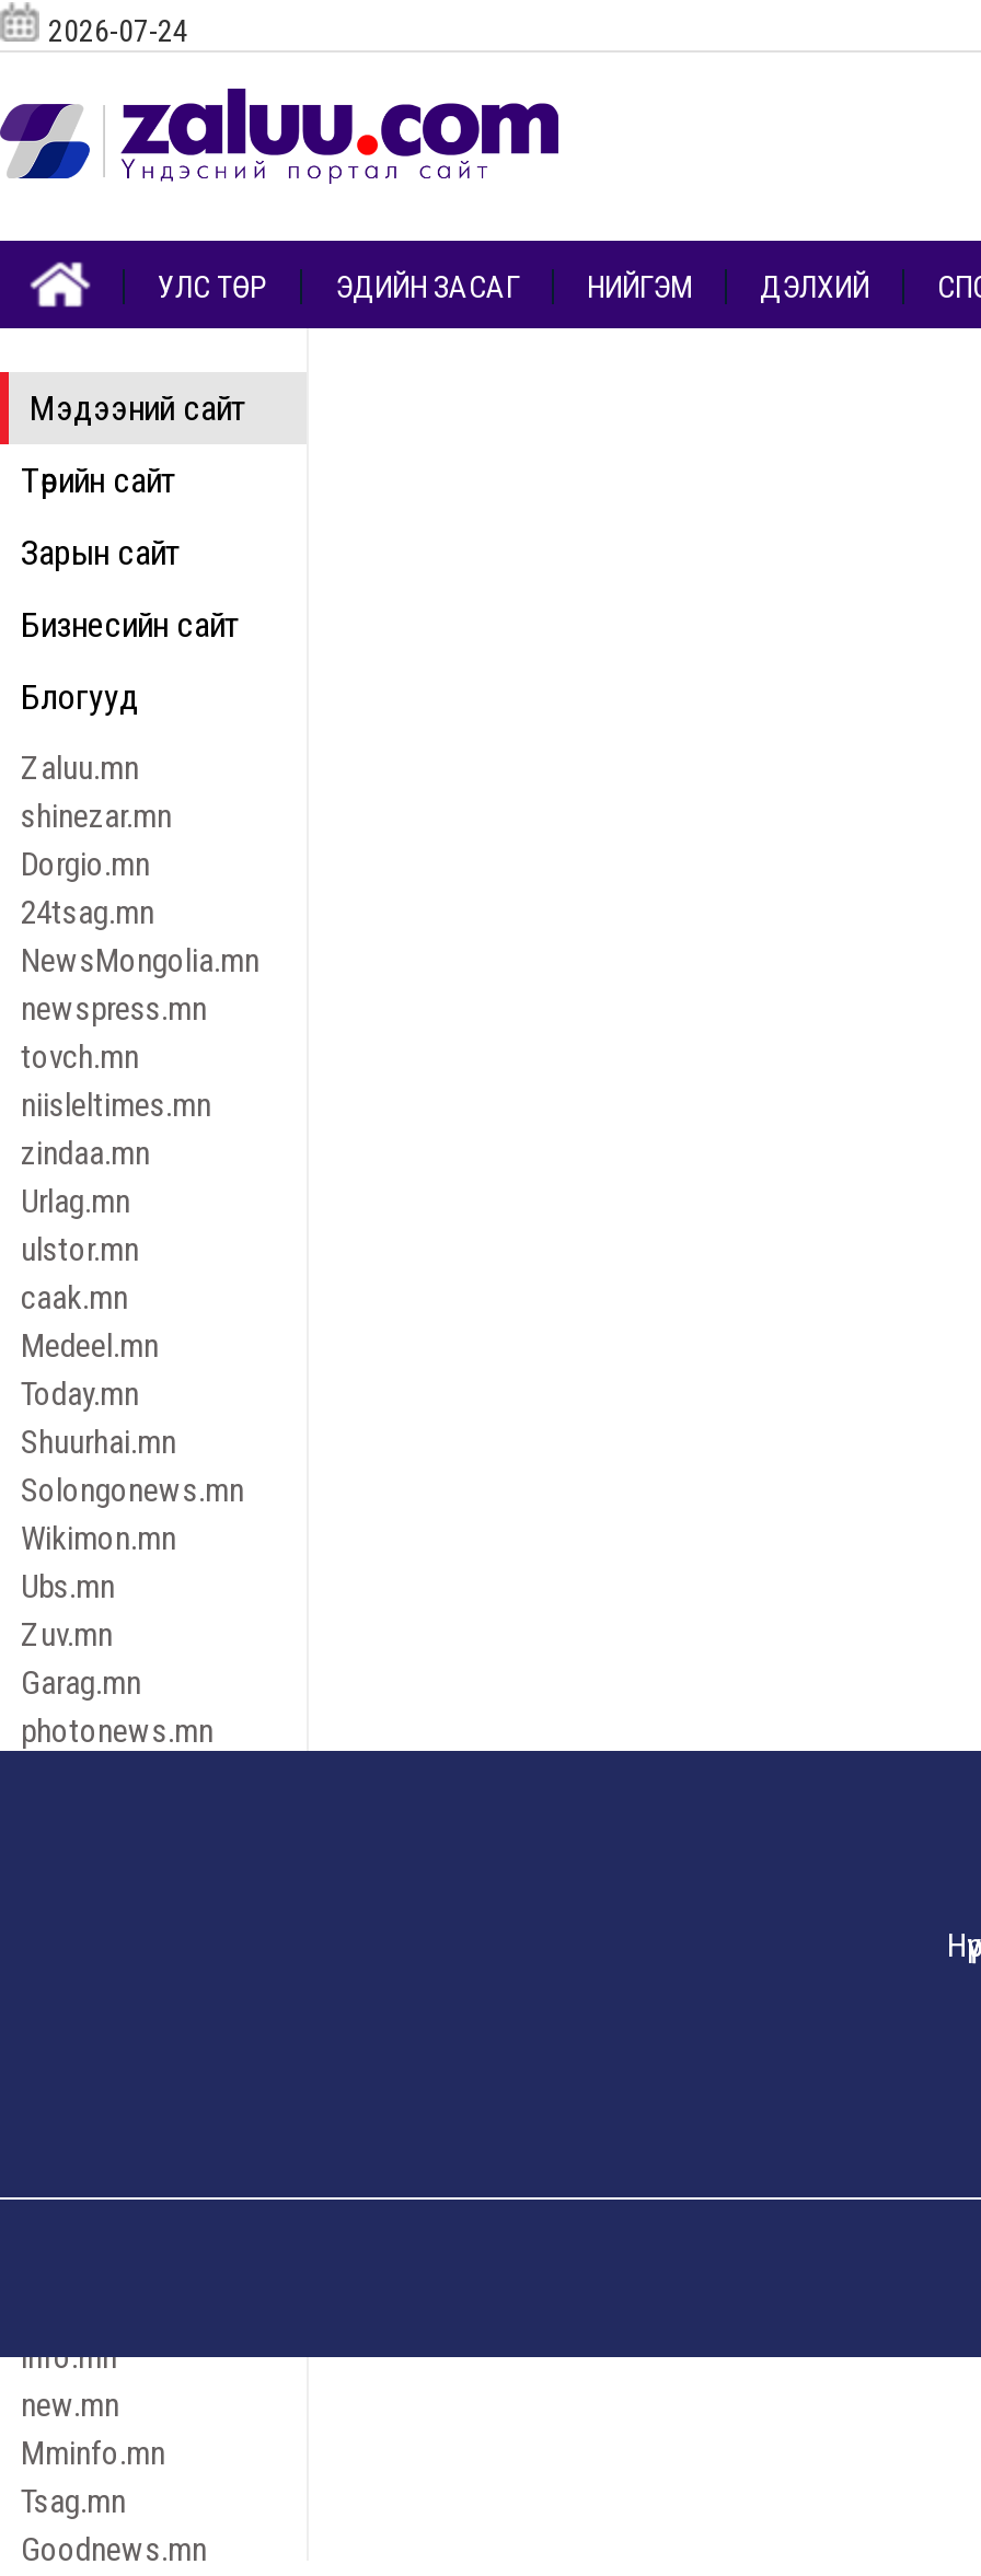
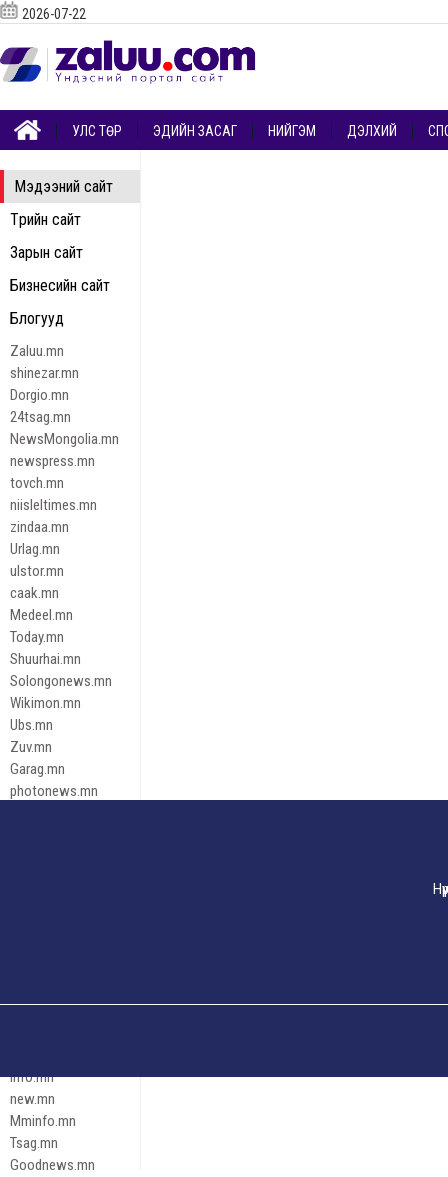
[48,13,188,48] 2026-07-24 -> [22,6,86,22] 2026-07-22

